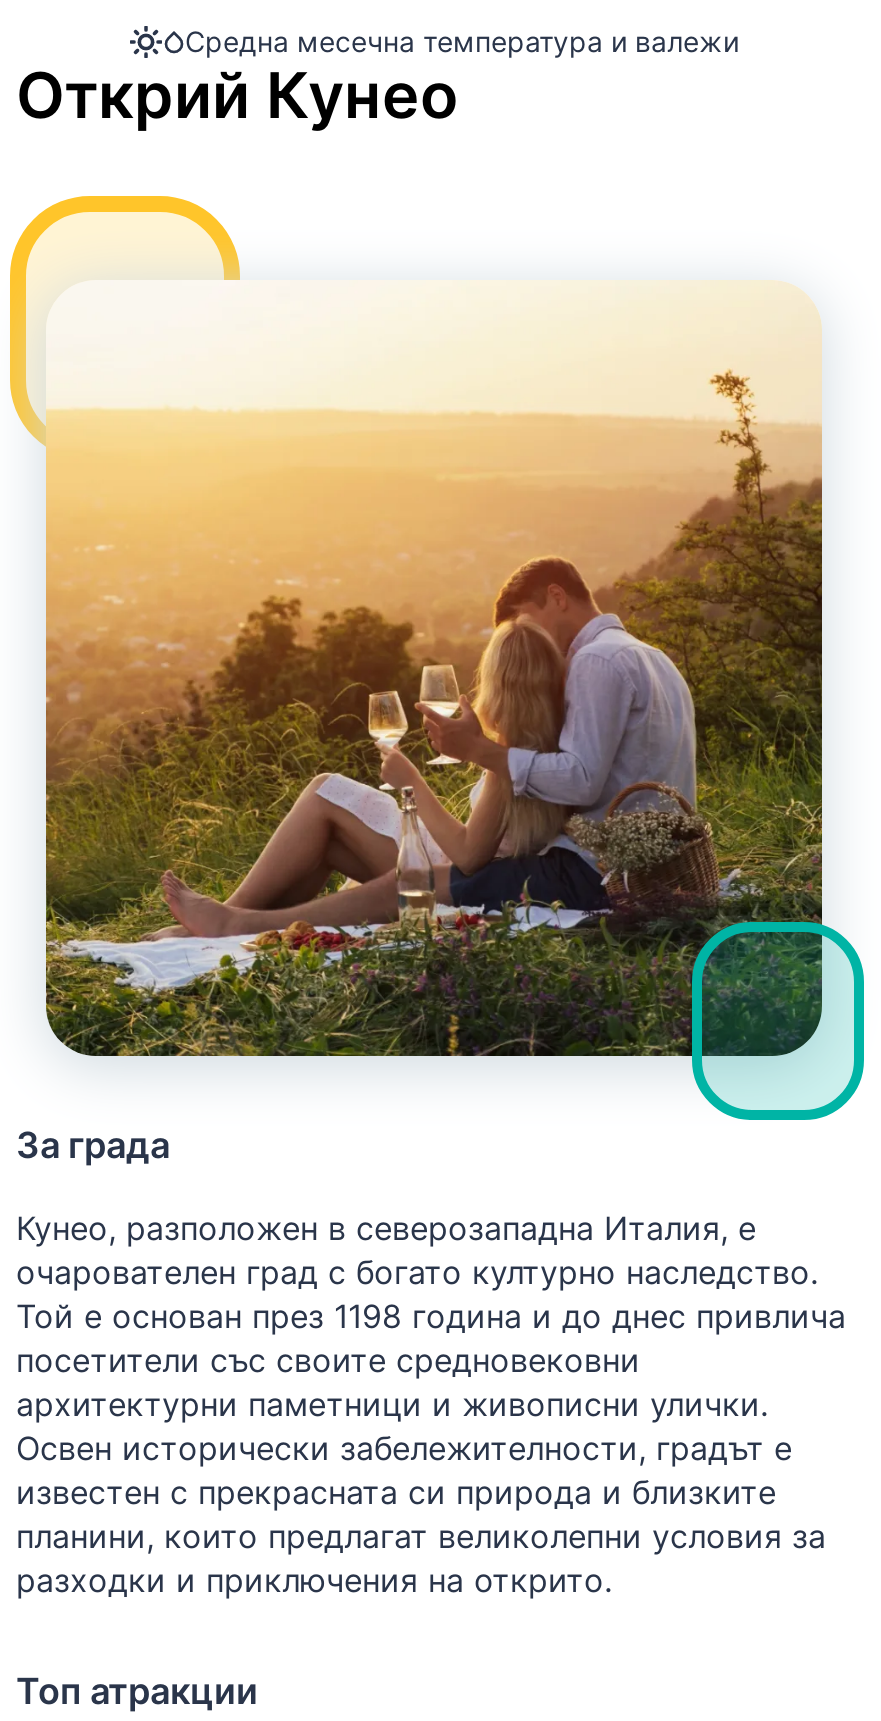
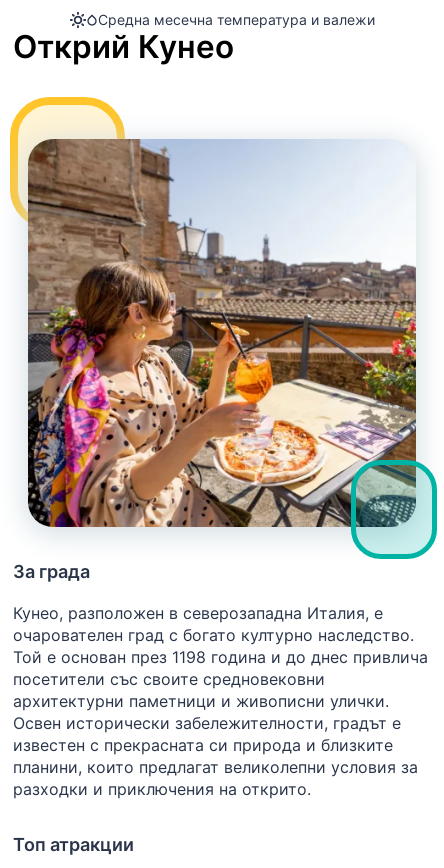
[44,278,824,1058] [image] -> [27,138,417,528] [image]

